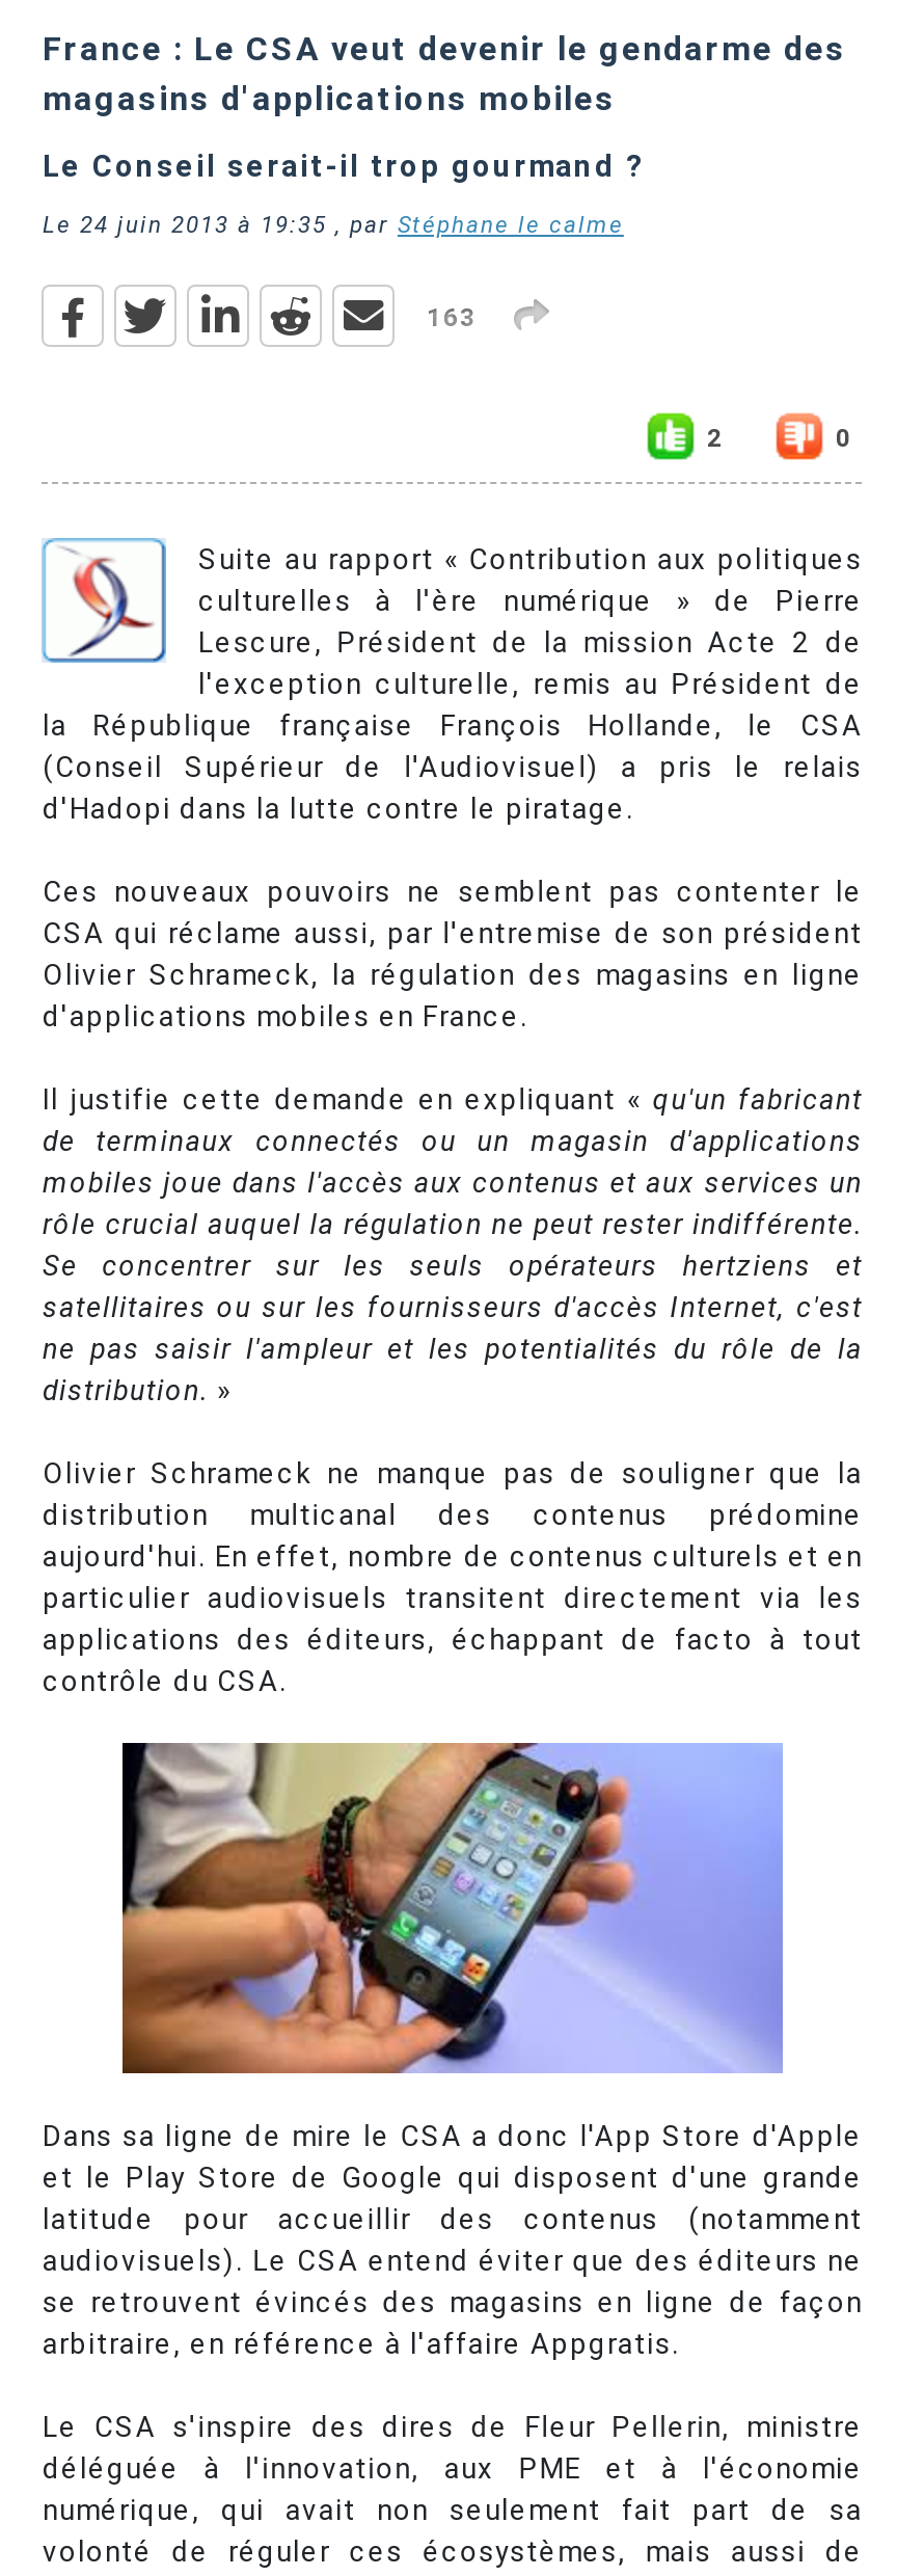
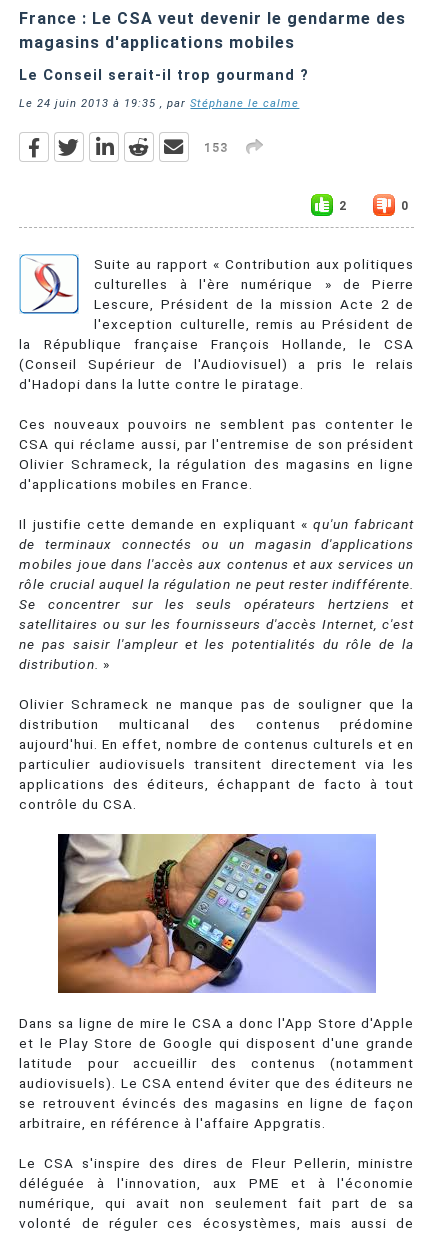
[426,304,476,333] 163 -> [204,141,228,155] 153

